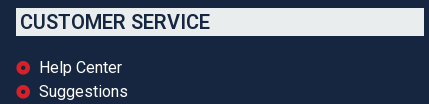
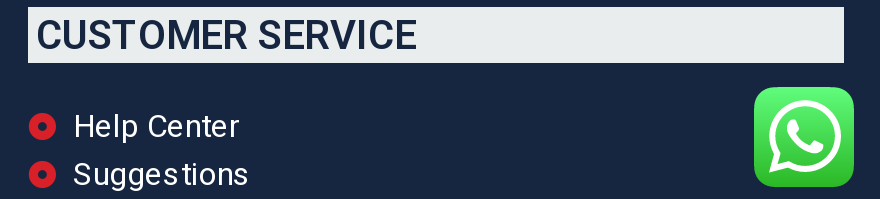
none -> [752,85,856,189] [image]

